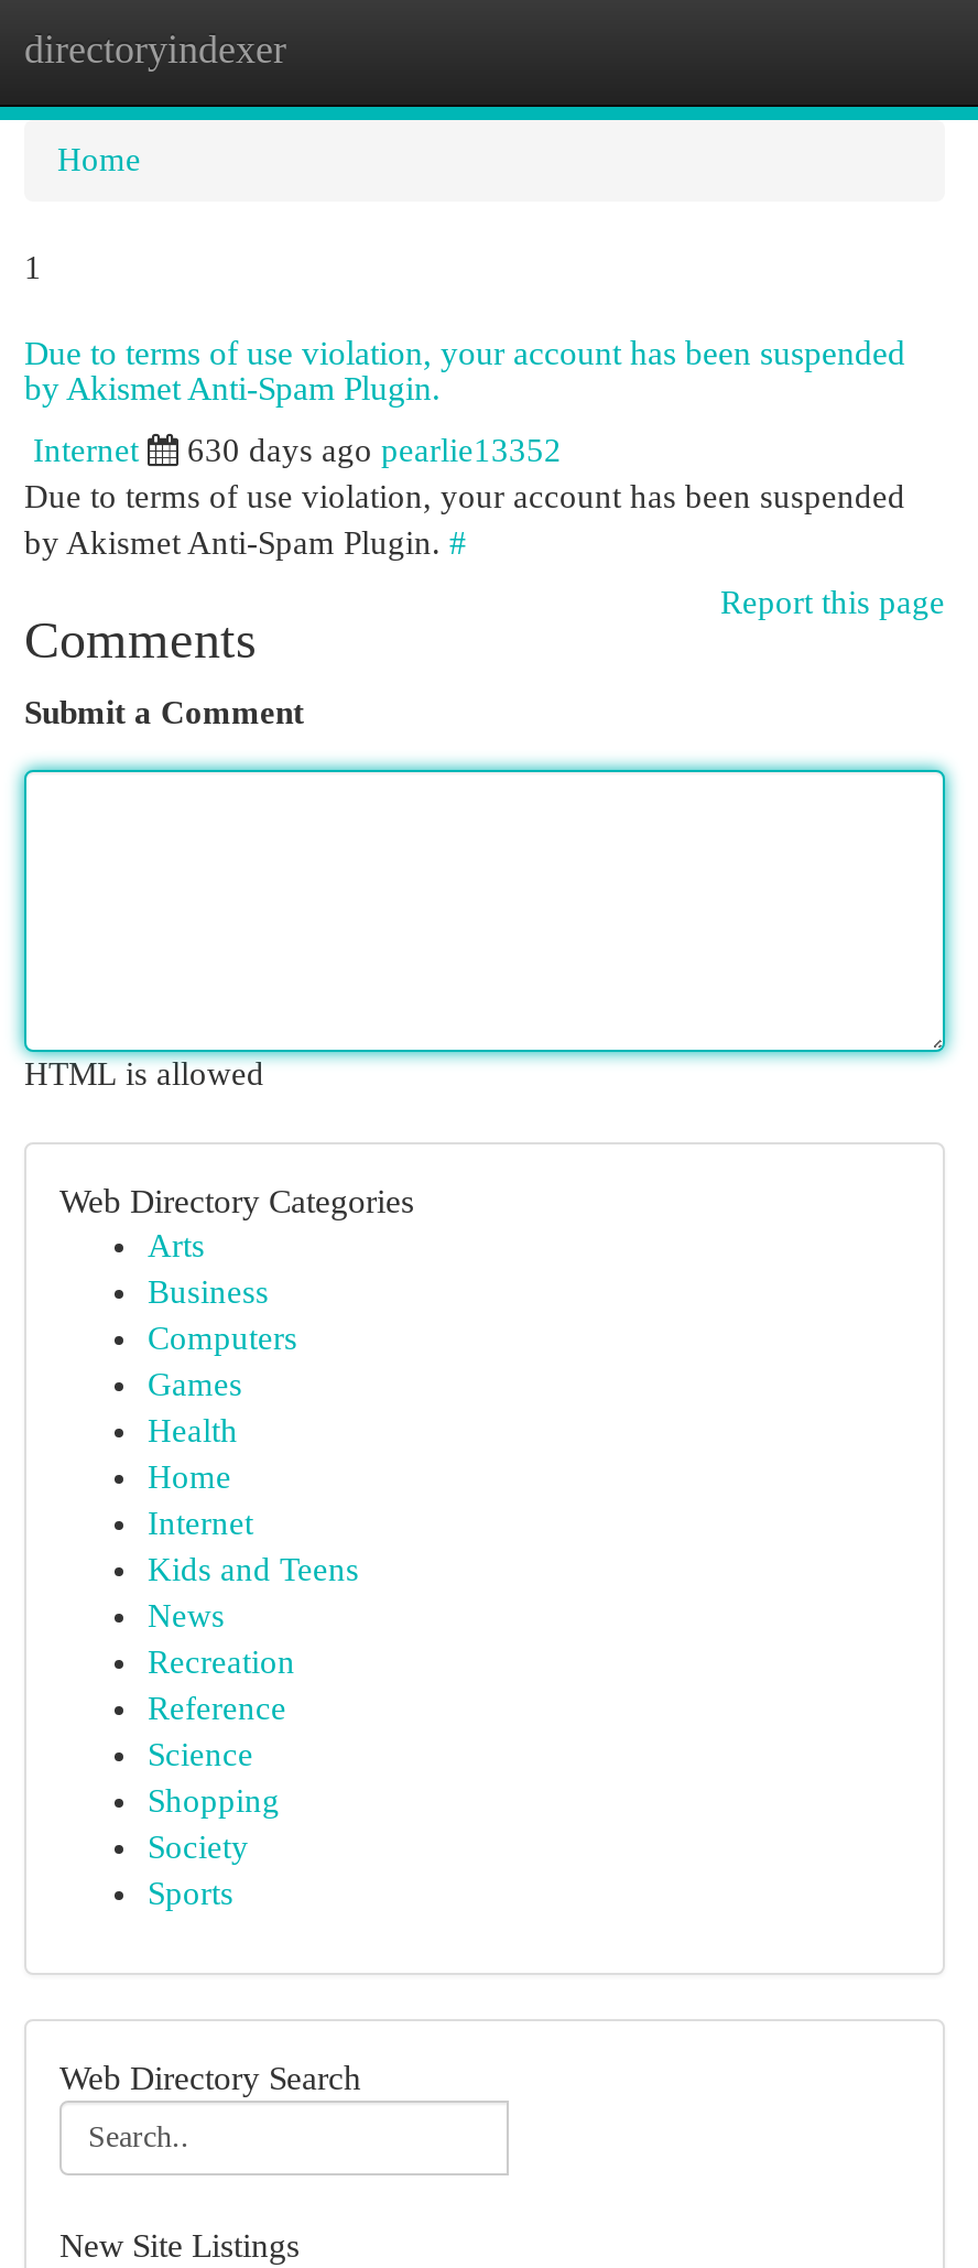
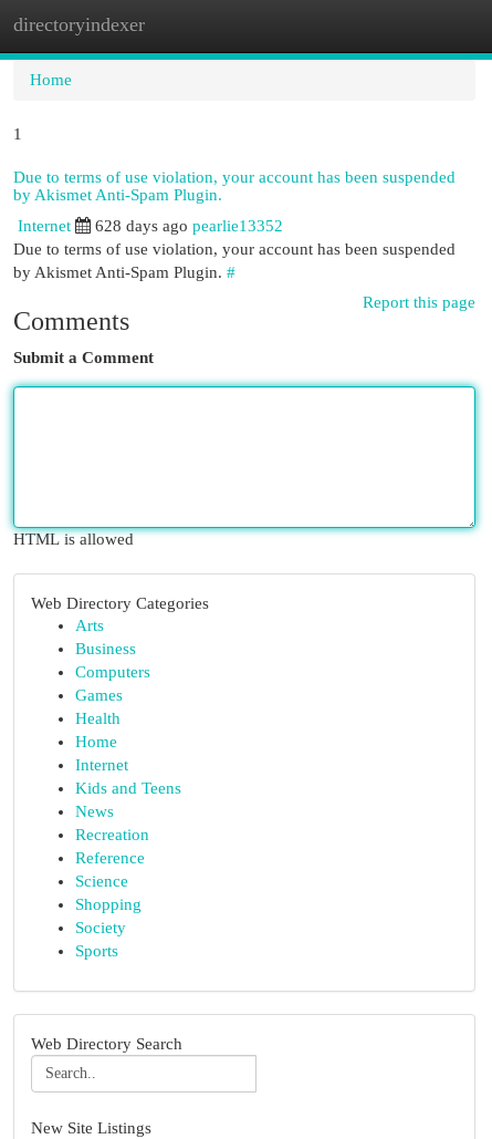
[187,433,562,468] 630 days ago pearlie13352 -> [95,217,283,235] 628 days ago pearlie13352

